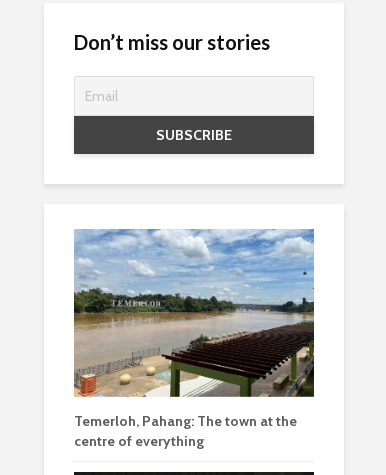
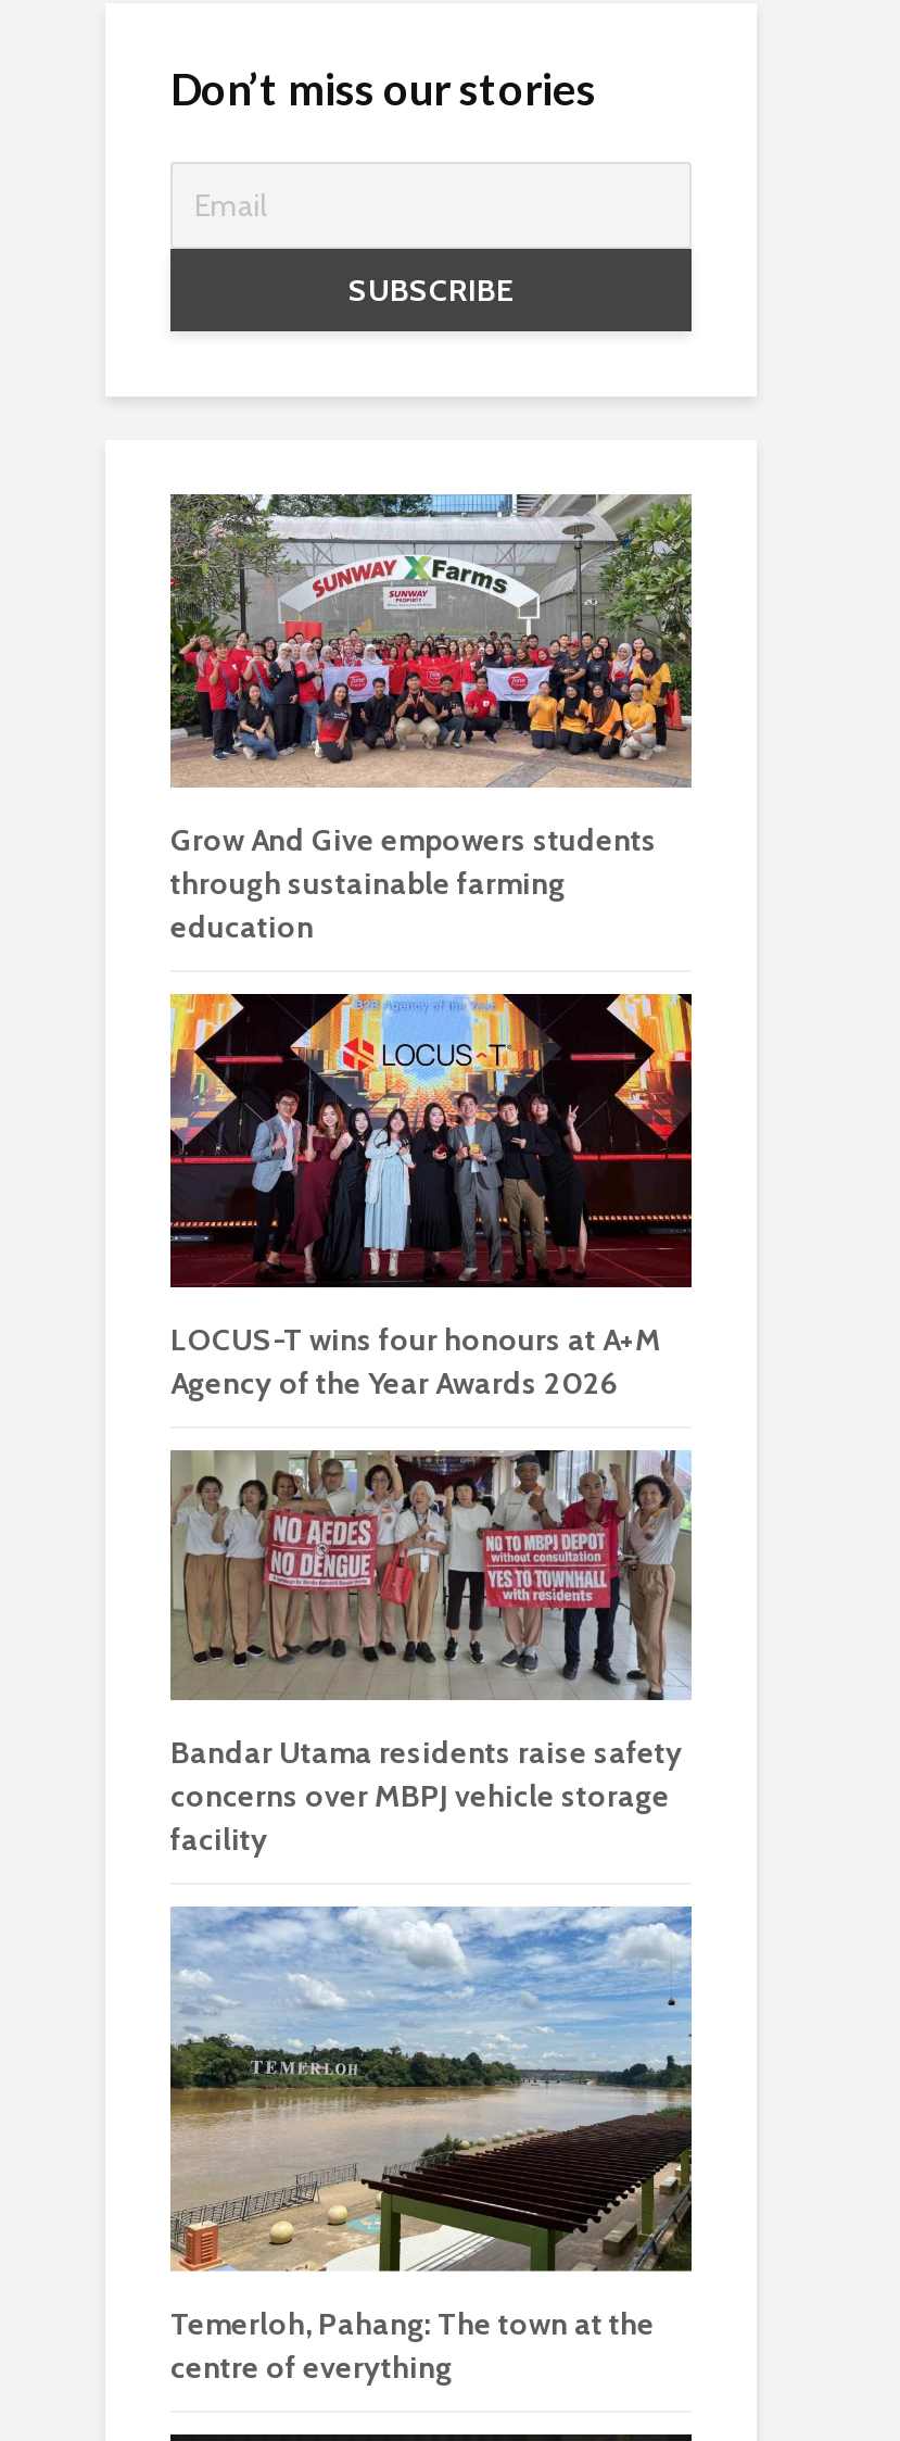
none -> [168,492,694,946] [image] | Grow And Give empowers students | through sustainable farming | education
none -> [168,992,694,1402] [image] | LOCUS-T wins four honours at A+M | Agency of the Year Awards 2026
none -> [168,1448,694,1858] [image] | Bandar Utama residents raise safety | concerns over MBPJ vehicle storage | facility

